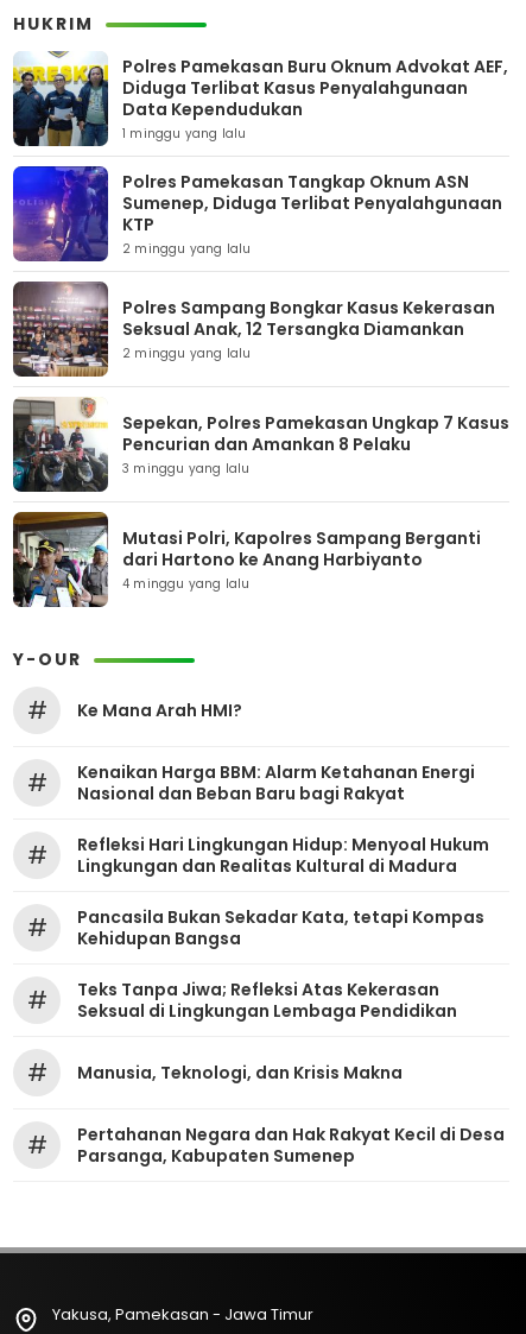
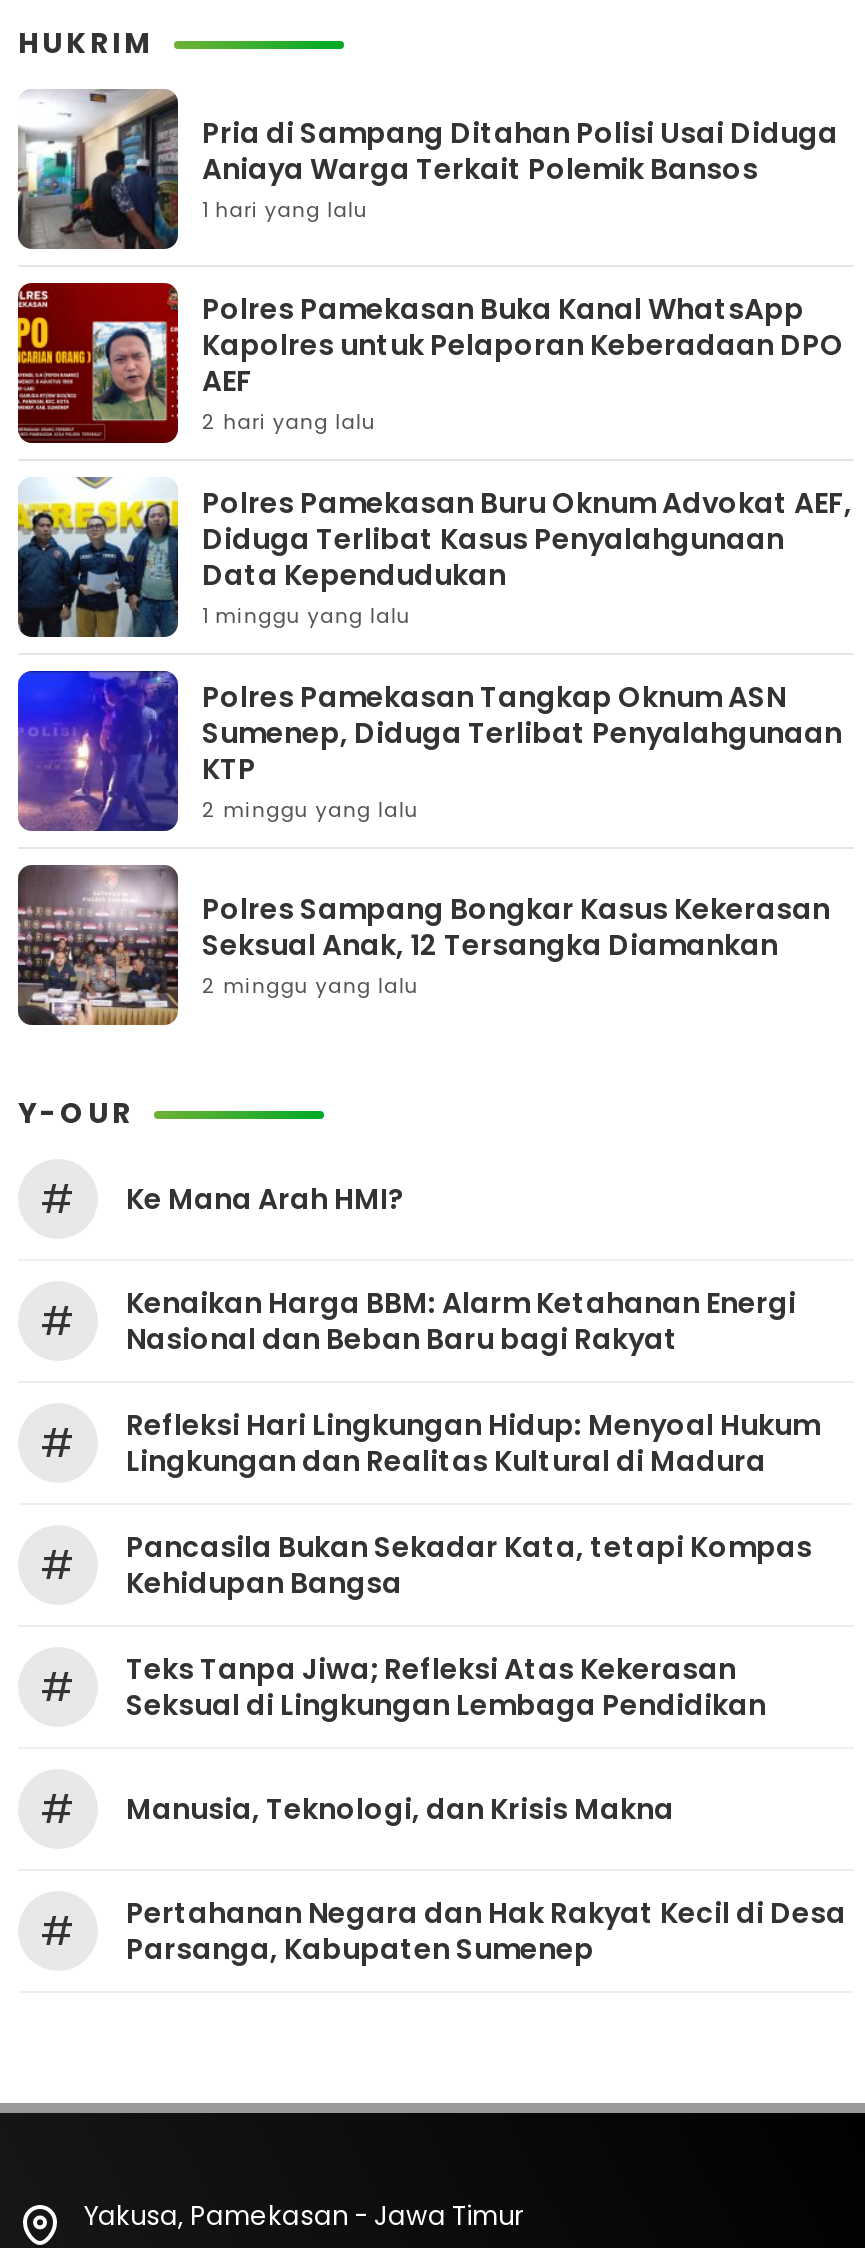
none -> [16,89,844,436] [image] | Pria di Sampang Ditahan Polisi Usai Diduga | Aniaya Warga Terkait Polemik Bansos | 1 hari yang lalu | Polres Pamekasan Buka Kanal WhatsApp | Kapolres untuk Pelaporan Keberadaan DPO | AEF | 2 hari yang lalu
none -> [16,281,174,445] [image]
moved [11,49,508,362] -> [14,473,852,1000]: [image] | Polres Pamekasan Buru Oknum Advokat AEF, | Diduga Terlibat Kasus Penyalahgunaan | ... | Seksual Anak, 12 Tersangka Diamankan | 2 minggu yang lalu
[12,397,509,592] [image] | Sepekan, Polres Pamekasan Ungkap 7 Kasus | Pencurian dan Amankan 8 Pelaku | 3 minggu yang lalu | Mutasi Polri, Kapolres Sampang Berganti | dari Hartono ke Anang Harbiyanto | 4 minggu yang lalu -> none
[13,511,106,608] [image] -> none

